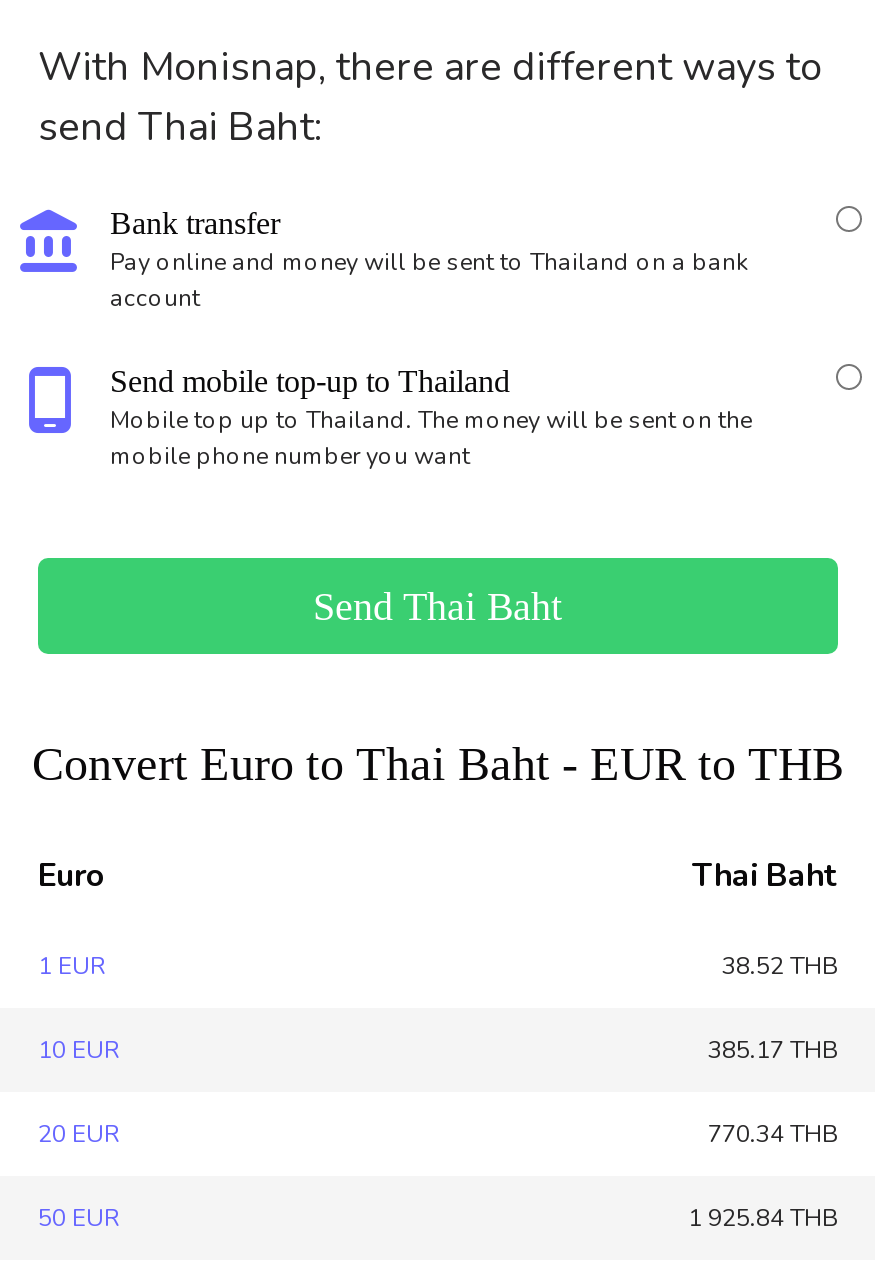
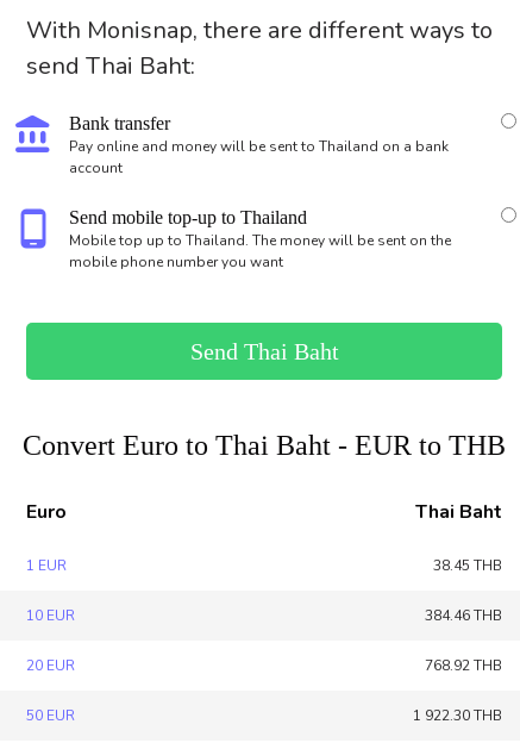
[722,950,838,982] 38.52 THB -> [433,556,502,575] 38.45 THB
[708,1034,838,1066] 385.17 THB -> [425,606,502,625] 384.46 THB
[708,1118,838,1150] 770.34 THB -> [425,656,502,675] 768.92 THB
[688,1202,838,1234] 1 925.84 THB -> [413,706,502,725] 1 922.30 THB

